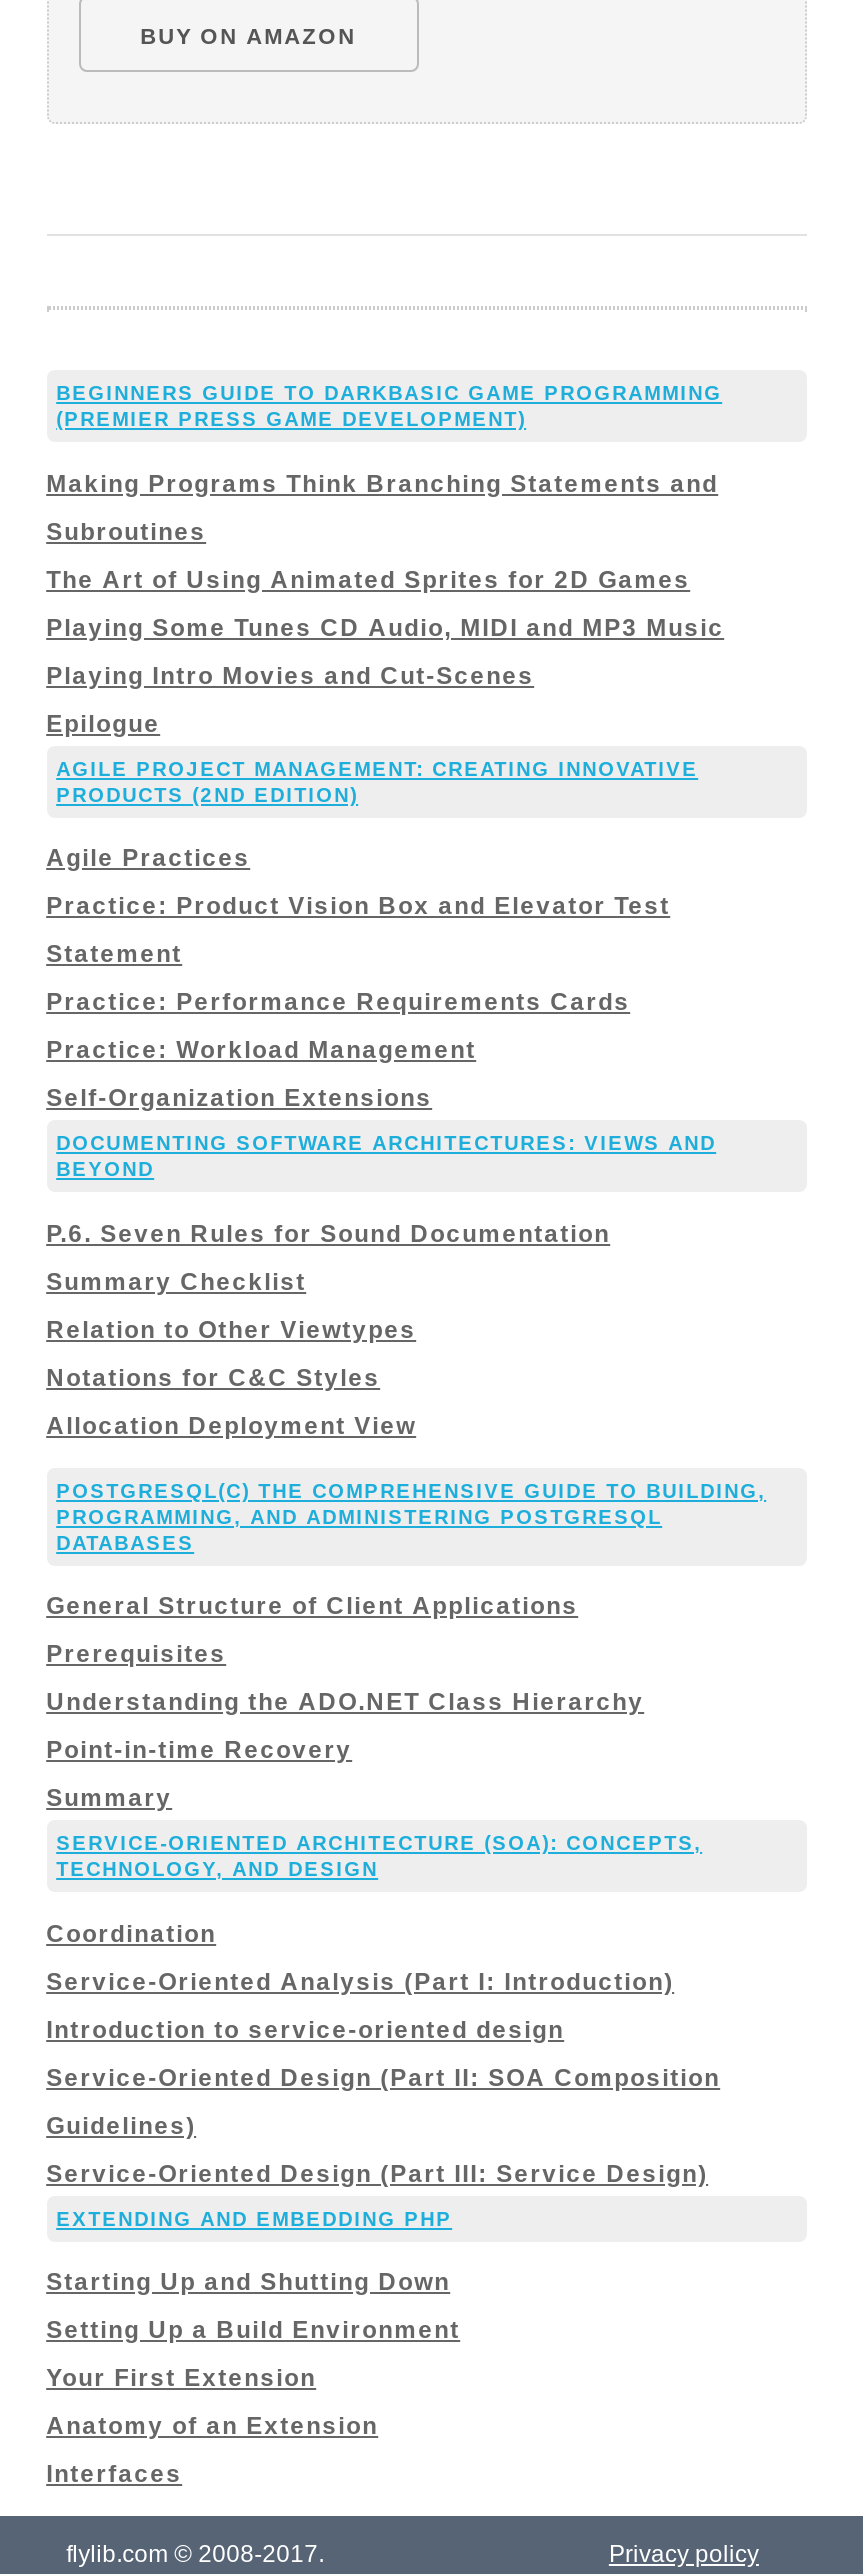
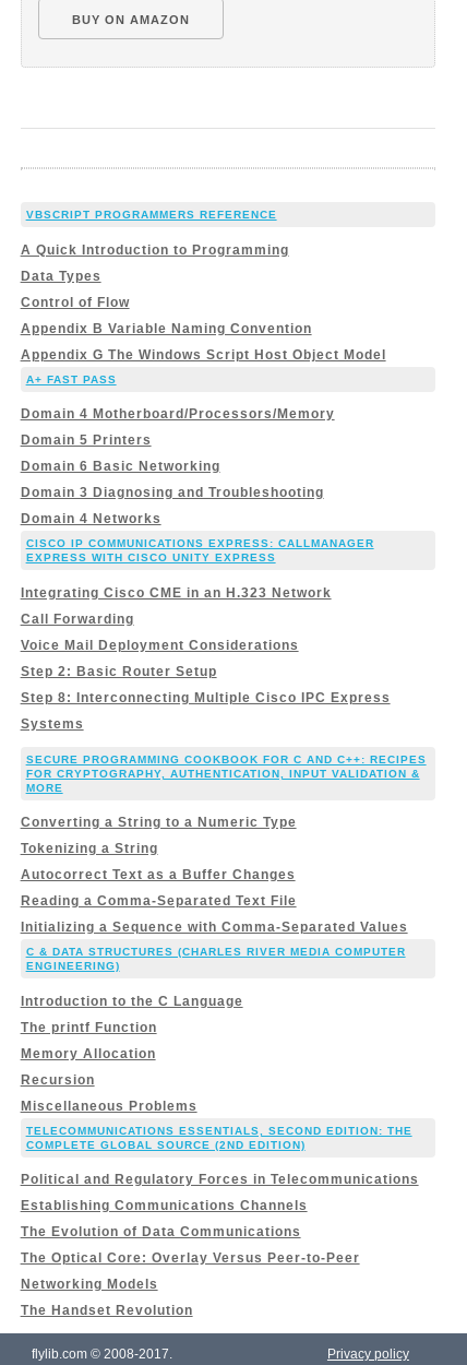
[46,383,766,2489] BEGINNERS GUIDE TO DARKBASIC GAME PROGRAMMING | (PREMIER PRESS GAME DEVELOPMENT) | Making Programs Think Branching Statements and | Subroutines | The Art of Using Animated Sprites for 2D Games | Playing Some Tunes CD Audio, MIDI and MP3 Music | Playing Intro Movies and Cut-Scenes | Epilogue | AGILE PROJECT MANAGEMENT: CREATING INNOVATIVE | PRODUCTS (2ND EDITION) | Agile Practices | Practice: Product Vision Box and Elevator Test | Statement | Practice: Performance Requirements Cards | Practice: Workload Management | Self-Organization Extensions | DOCUMENTING SOFTWARE ARCHITECTURES: VIEWS AND | BEYOND | P.6. Seven Rules for Sound Documentation | Summary Checklist | Relation to Other Viewtypes | Notations for C&C Styles | Allocation Deployment View | POSTGRESQL(C) THE COMPREHENSIVE GUIDE TO BUILDING, | PROGRAMMING, AND ADMINISTERING POSTGRESQL | DATABASES | General Structure of Client Applications | Prerequisites | Understanding the ADO.NET Class Hierarchy | Point-in-time Recovery | Summary | SERVICE-ORIENTED ARCHITECTURE (SOA): CONCEPTS, | TECHNOLOGY, AND DESIGN | Coordination | Service-Oriented Analysis (Part I: Introduction) | Introduction to service-oriented design | Service-Oriented Design (Part II: SOA Composition | Guidelines) | Service-Oriented Design (Part III: Service Design) | EXTENDING AND EMBEDDING PHP | Starting Up and Shutting Down | Setting Up a Build Environment | Your First Extension | Anatomy of an Extension | Interfaces -> [20,209,426,1318] VBSCRIPT PROGRAMMERS REFERENCE | A Quick Introduction to Programming | Data Types | Control of Flow | Appendix B Variable Naming Convention | Appendix G The Windows Script Host Object Model | A+ FAST PASS | Domain 4 Motherboard/Processors/Memory | Domain 5 Printers | Domain 6 Basic Networking | Domain 3 Diagnosing and Troubleshooting | Domain 4 Networks | CISCO IP COMMUNICATIONS EXPRESS: CALLMANAGER | EXPRESS WITH CISCO UNITY EXPRESS | Integrating Cisco CME in an H.323 Network | Call Forwarding | Voice Mail Deployment Considerations | Step 2: Basic Router Setup | Step 8: Interconnecting Multiple Cisco IPC Express | Systems | SECURE PROGRAMMING COOKBOOK FOR C AND C++: RECIPES | FOR CRYPTOGRAPHY, AUTHENTICATION, INPUT VALIDATION & | MORE | Converting a String to a Numeric Type | Tokenizing a String | Autocorrect Text as a Buffer Changes | Reading a Comma-Separated Text File | Initializing a Sequence with Comma-Separated Values | C & DATA STRUCTURES (CHARLES RIVER MEDIA COMPUTER | ENGINEERING) | Introduction to the C Language | The printf Function | Memory Allocation | Recursion | Miscellaneous Problems | TELECOMMUNICATIONS ESSENTIALS, SECOND EDITION: THE | COMPLETE GLOBAL SOURCE (2ND EDITION) | Political and Regulatory Forces in Telecommunications | Establishing Communications Channels | The Evolution of Data Communications | The Optical Core: Overlay Versus Peer-to-Peer | Networking Models | The Handset Revolution

